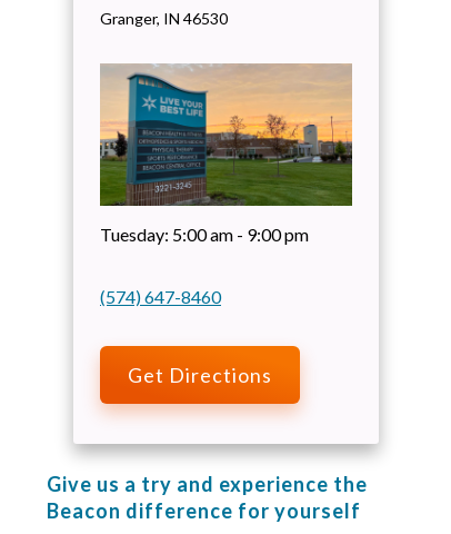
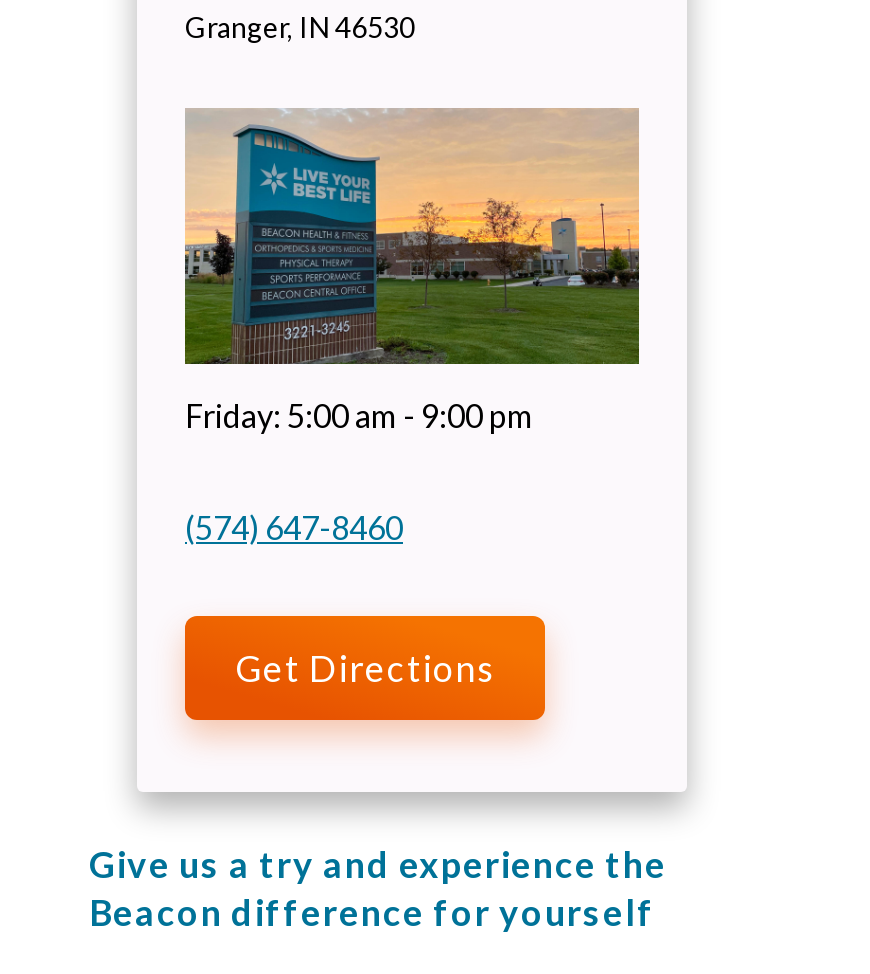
[100,224,309,245] Tuesday: 5:00 am - 9:00 pm -> [185,396,533,434] Friday: 5:00 am - 9:00 pm

